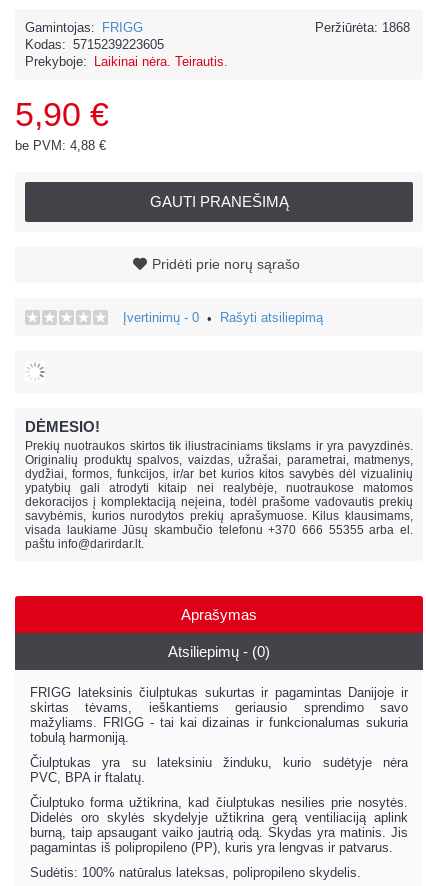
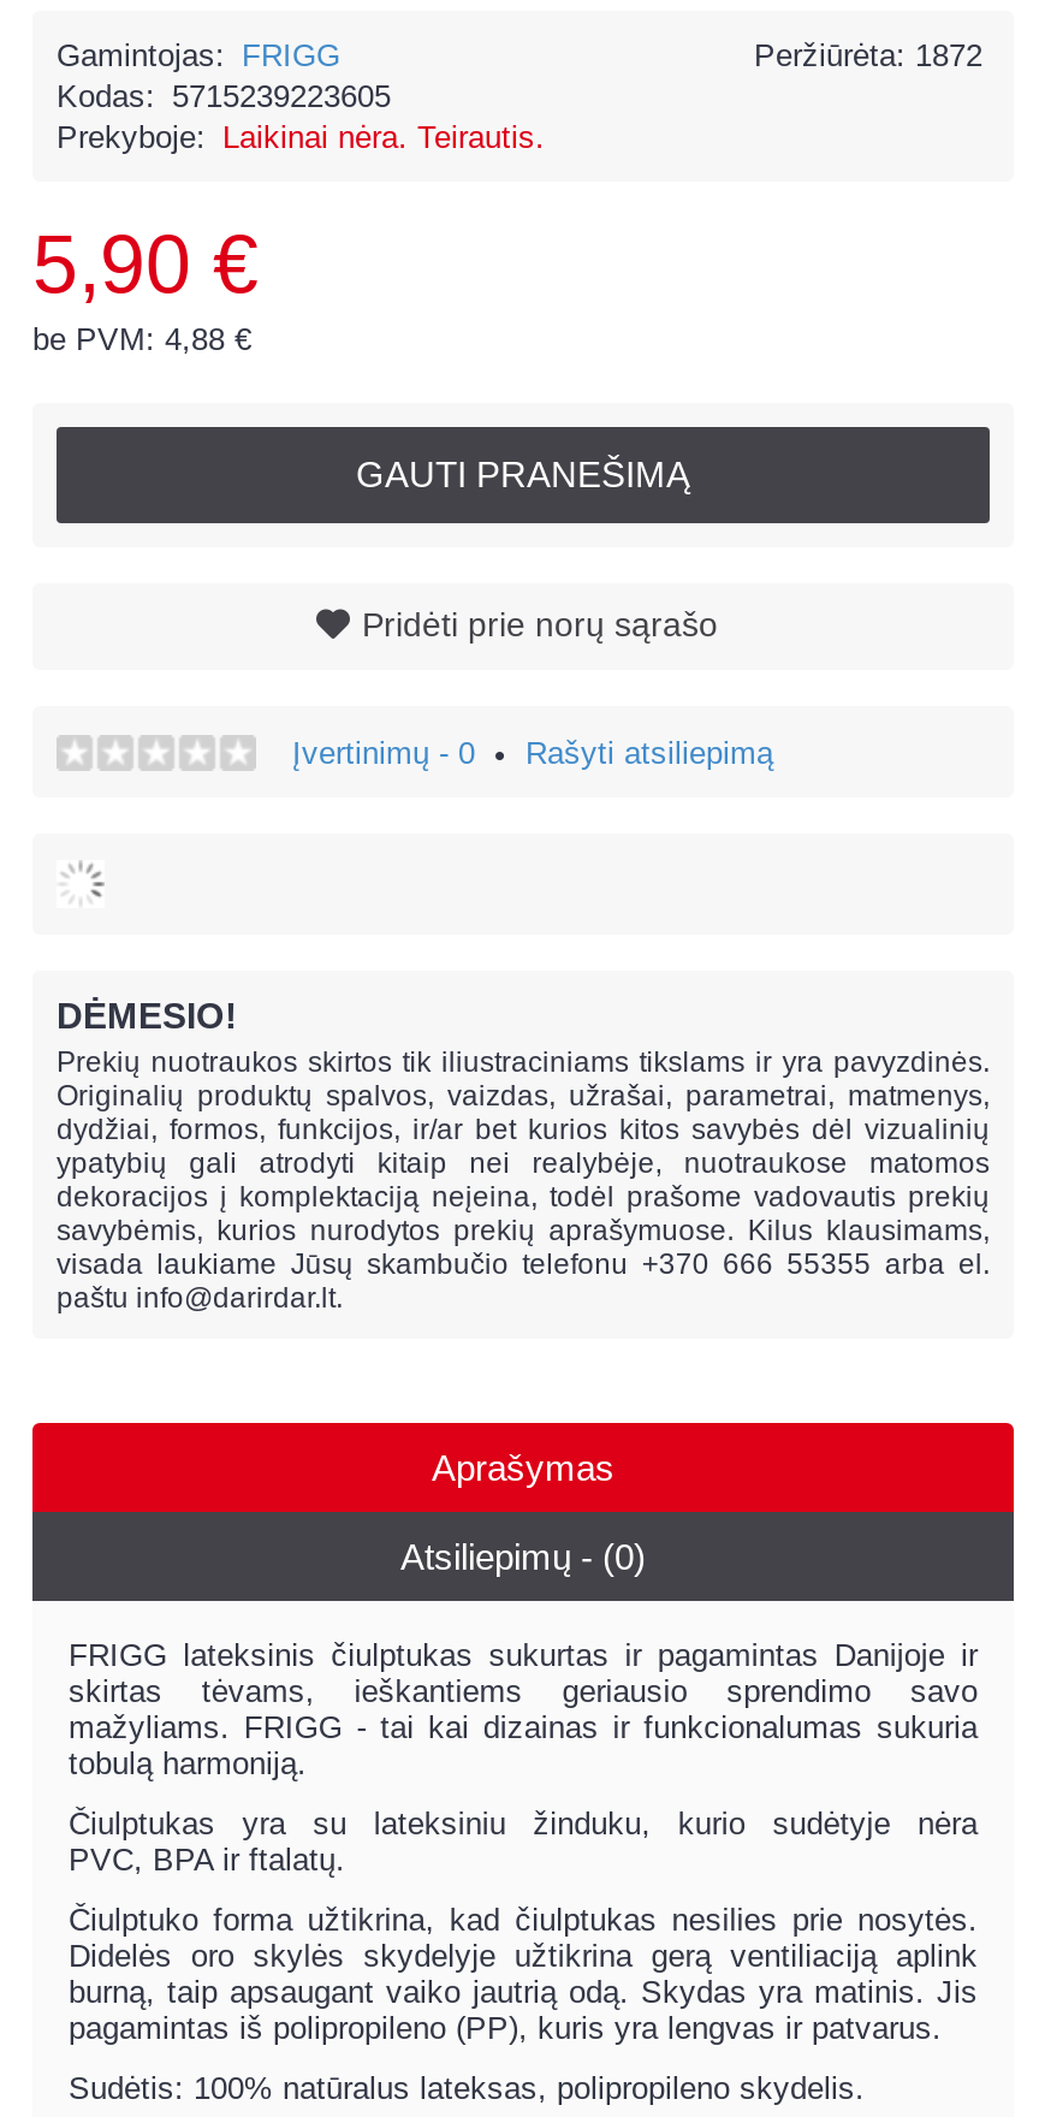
[315,20,410,35] Peržiūrėta: 1868 -> [754,37,982,73] Peržiūrėta: 1872

